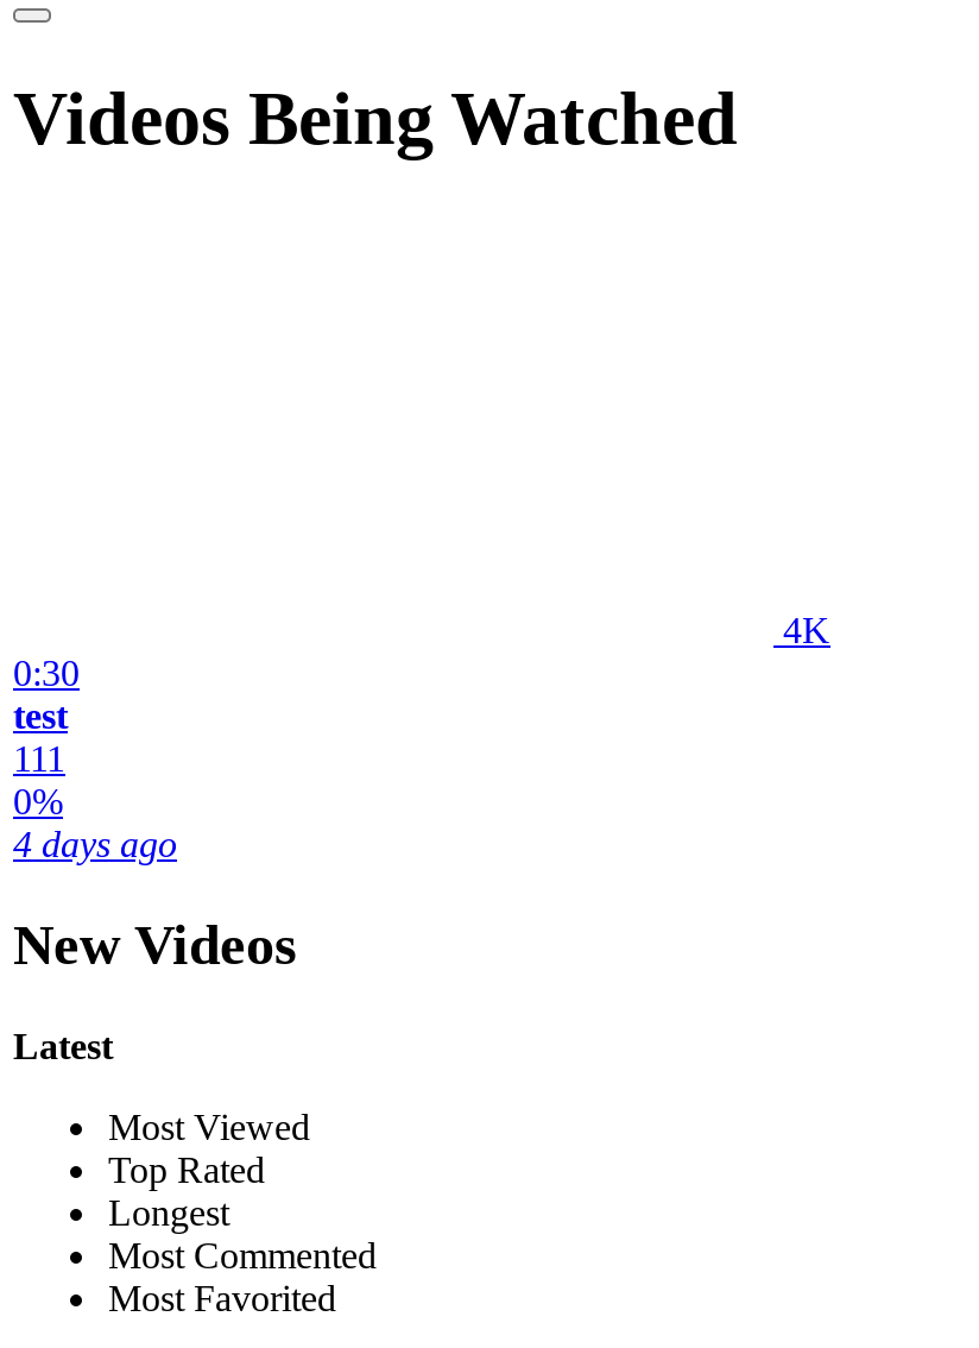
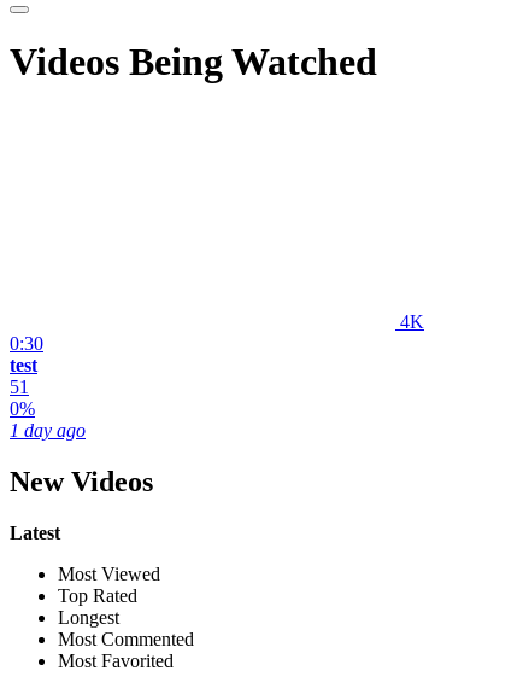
[13,738,65,778] 111 -> [10,376,29,397] 51
[13,824,177,864] 4 days ago -> [10,420,86,440] 1 day ago

